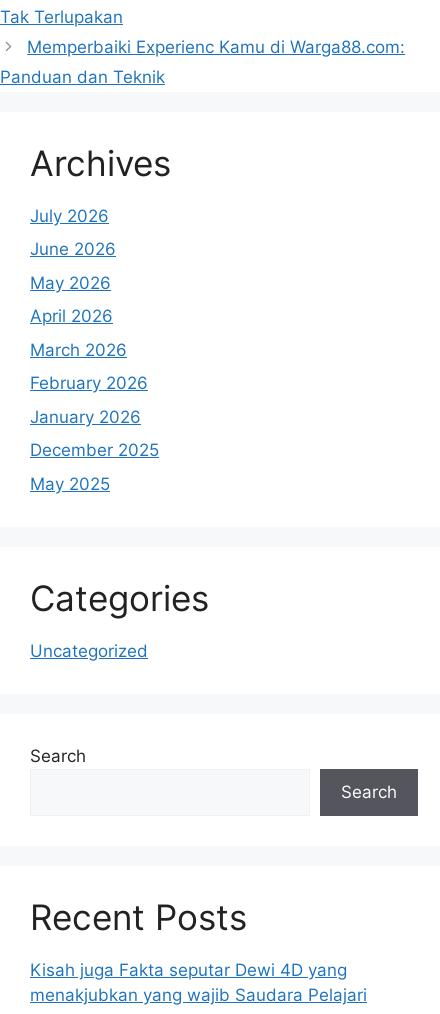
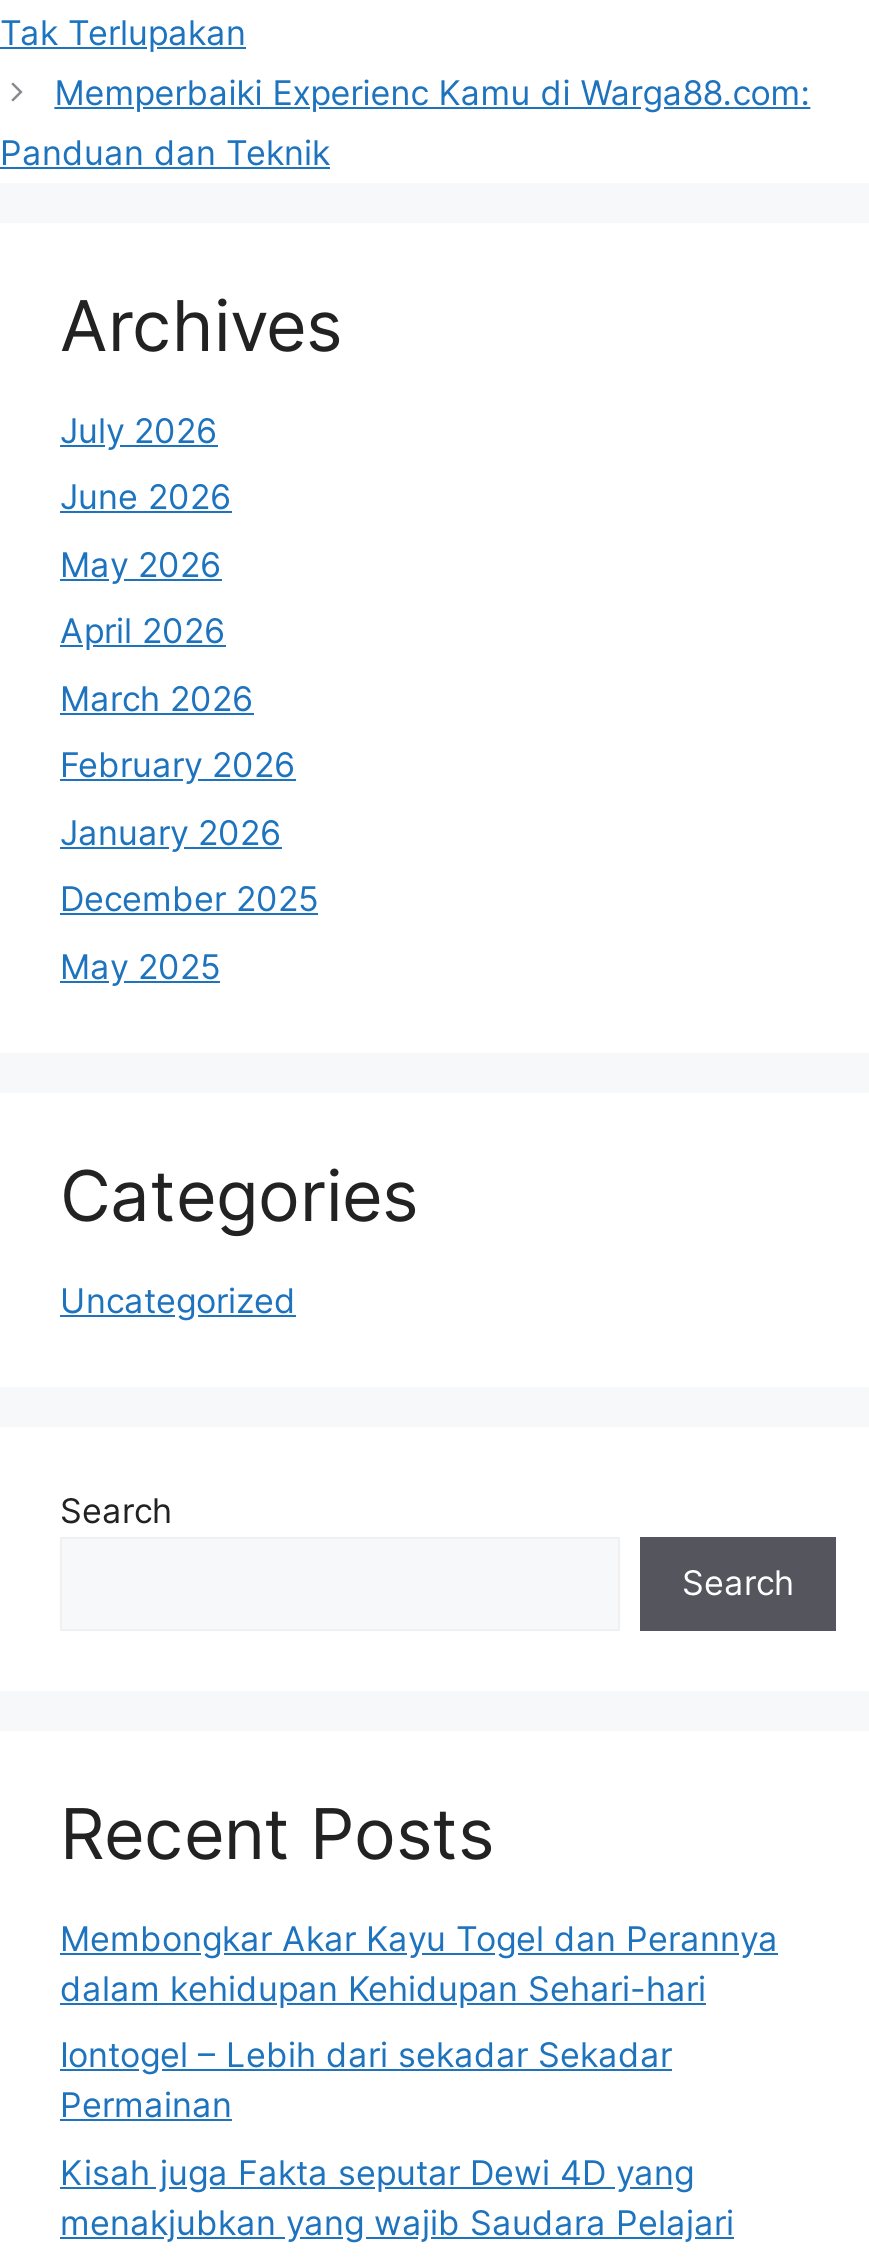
none -> [60,1918,778,2125] Membongkar Akar Kayu Togel dan Perannya | dalam kehidupan Kehidupan Sehari-hari | Iontogel – Lebih dari sekadar Sekadar | Permainan

